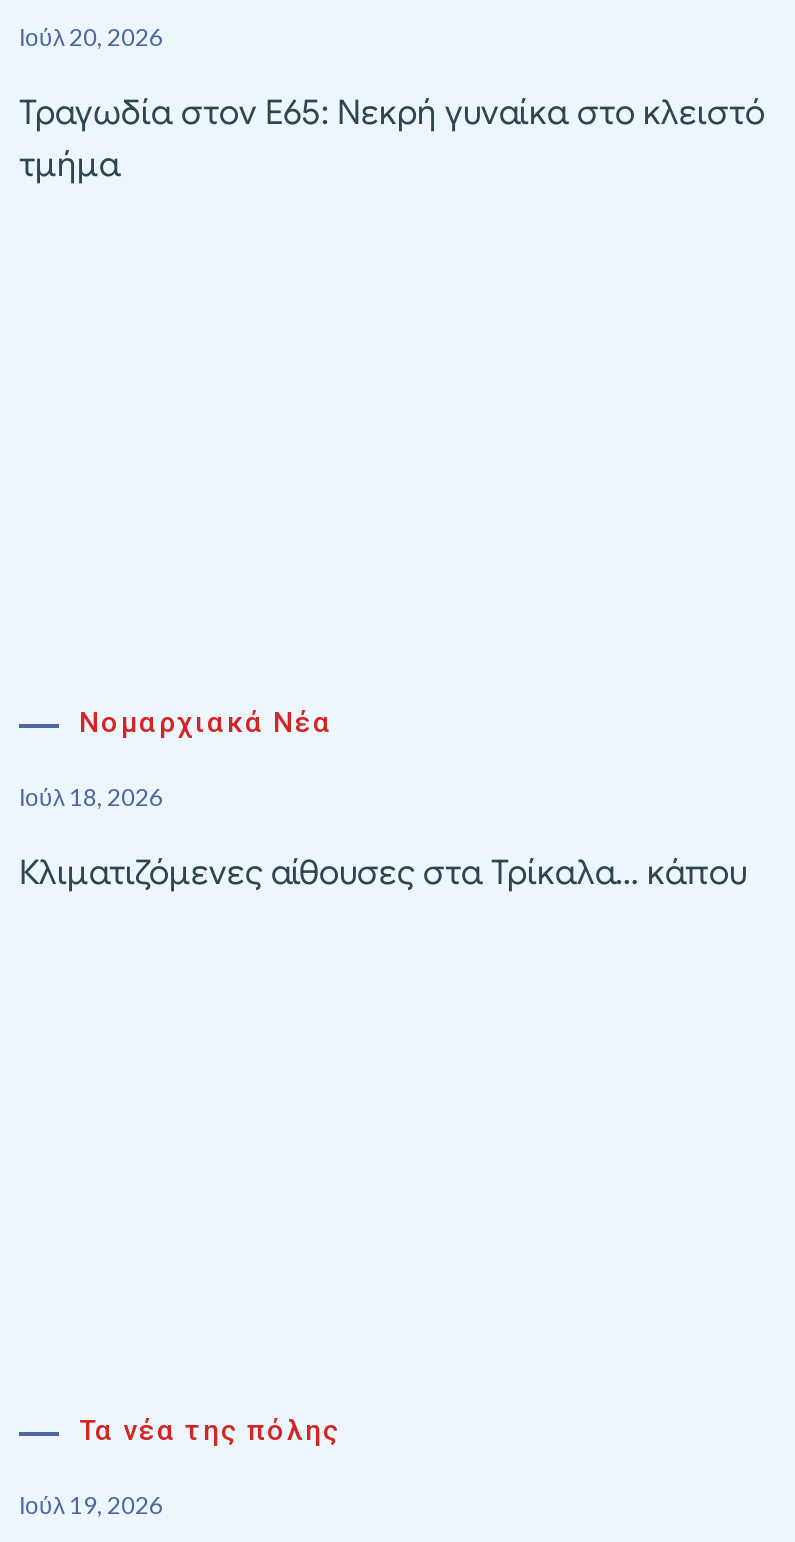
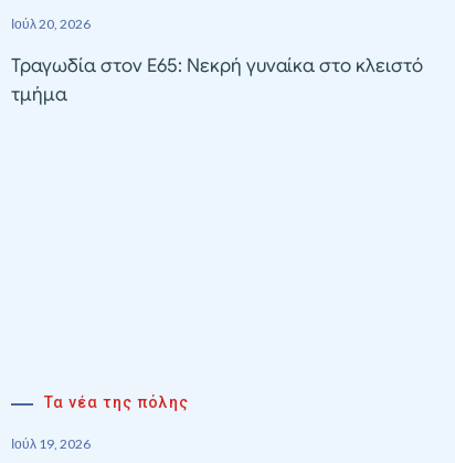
[19,707,747,895] Νομαρχιακά Νέα | Ιούλ 18, 2026 | Κλιματιζόμενες αίθουσες στα Τρίκαλα… κάπου -> none

